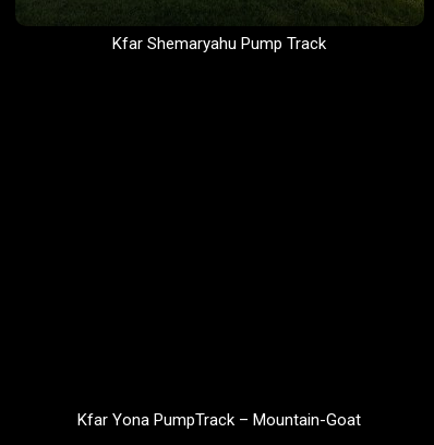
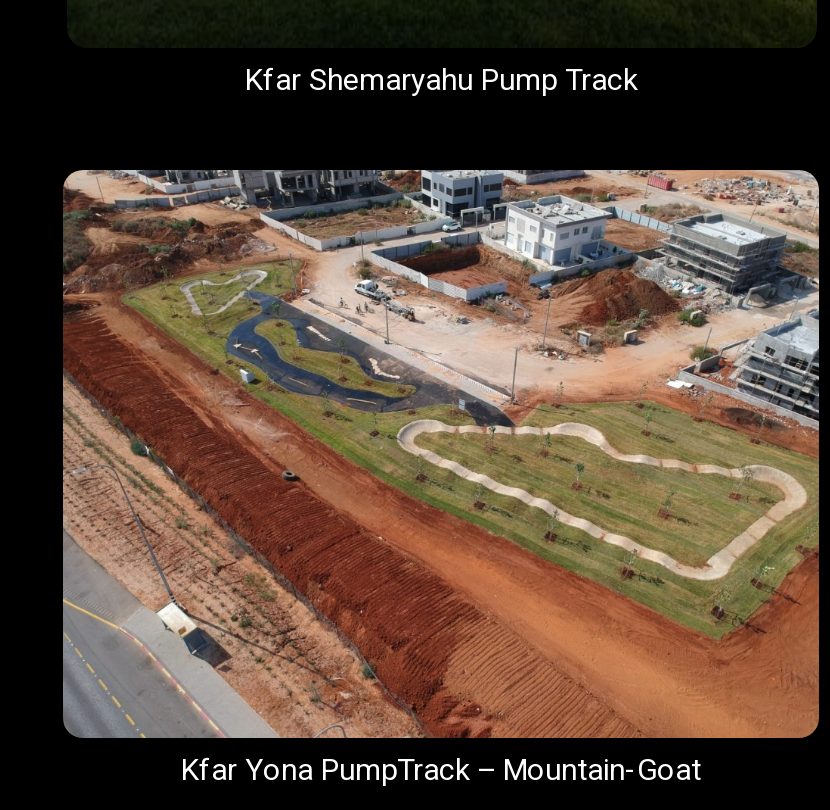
none -> [61,168,821,740] [image]

